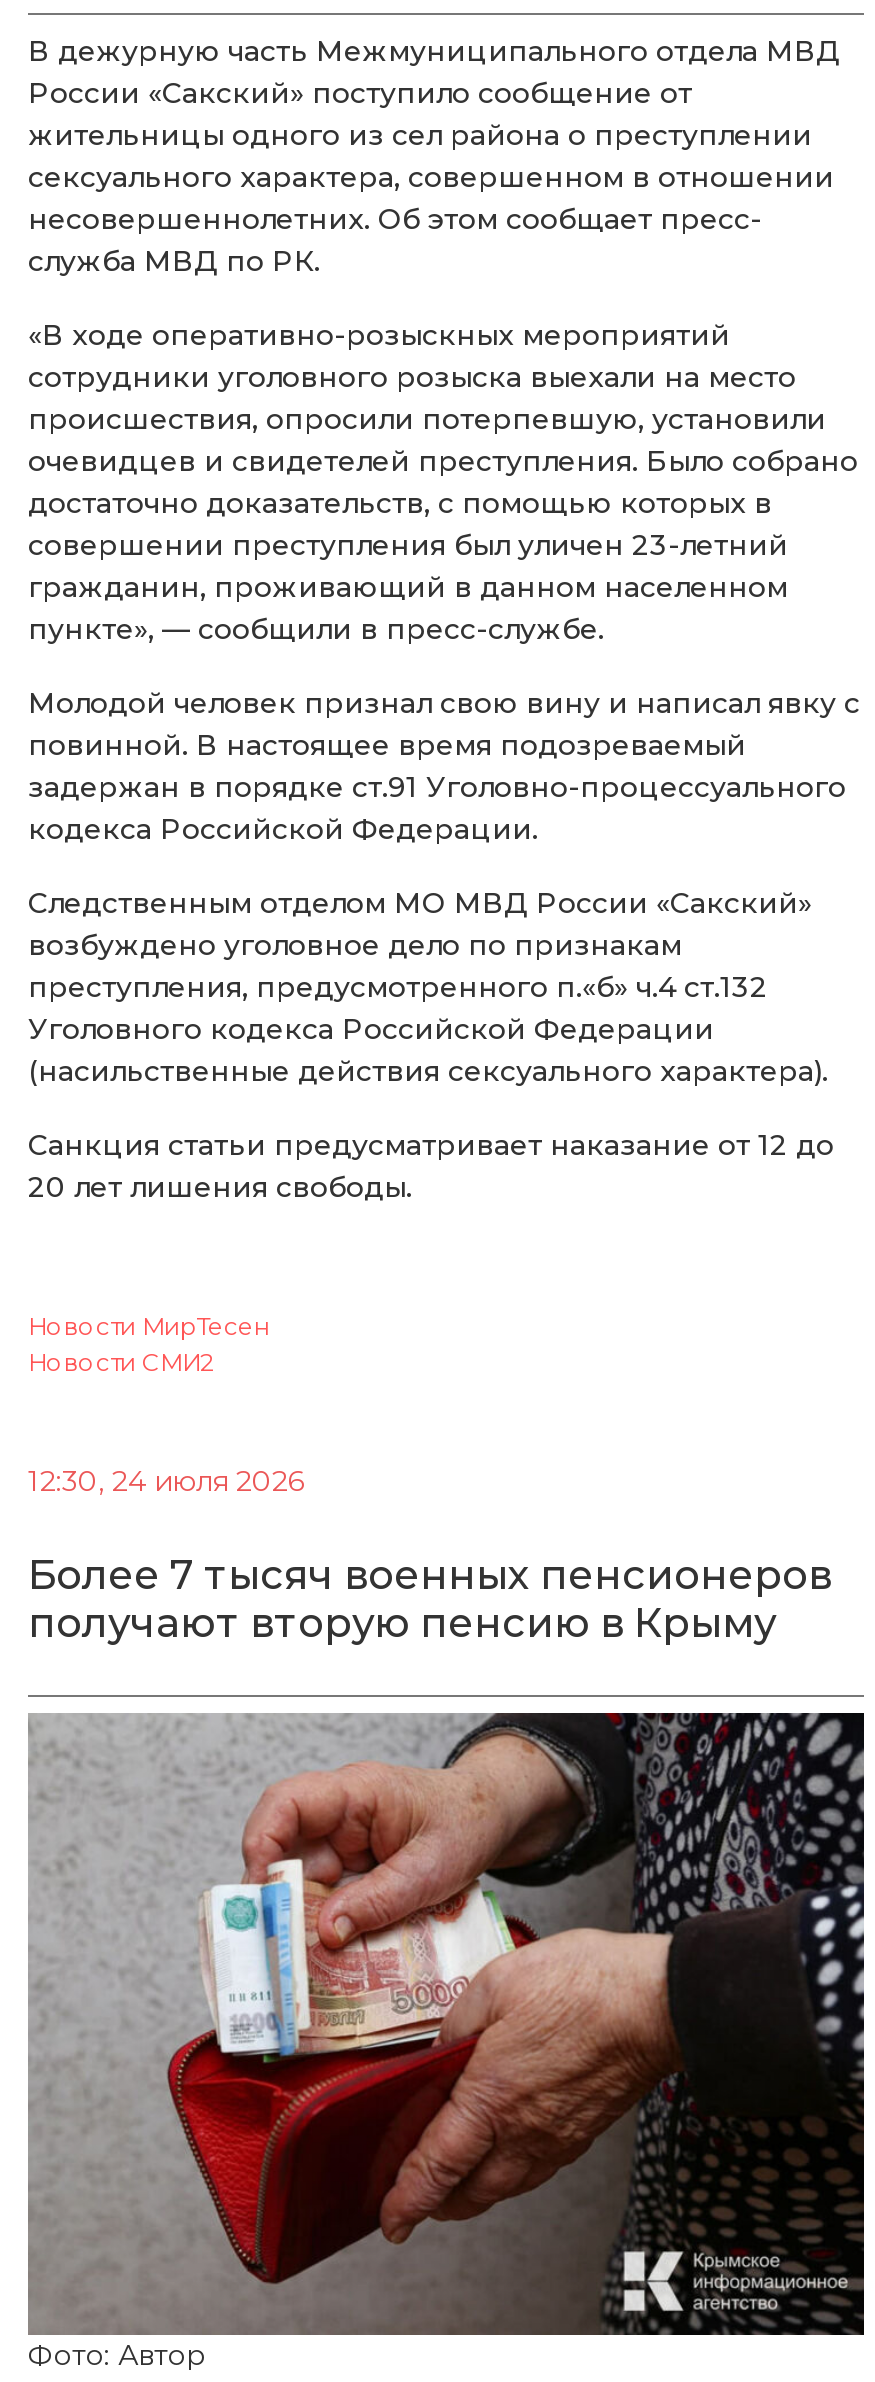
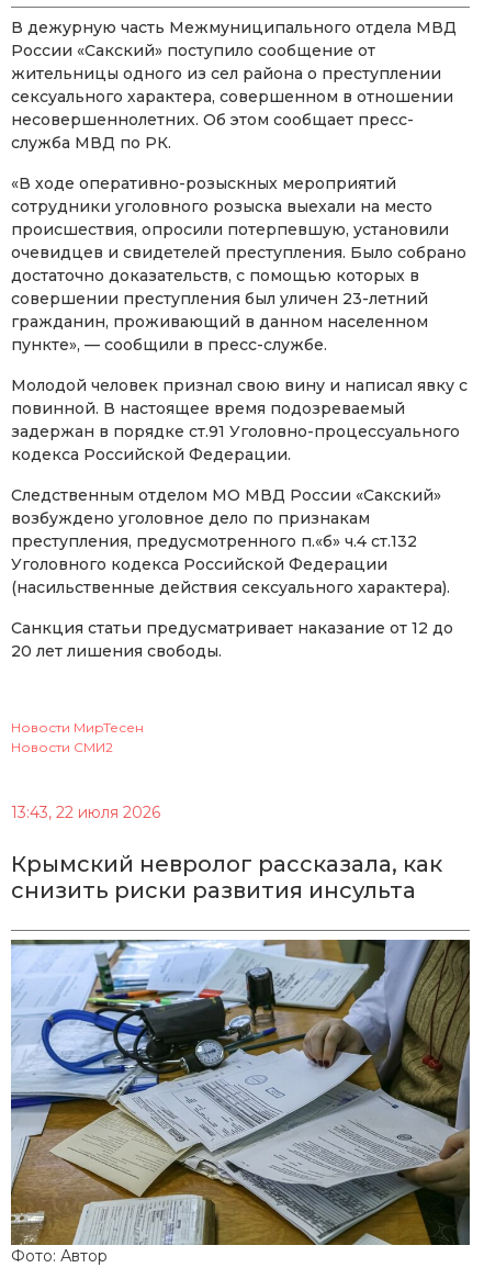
[28,1463,304,1499] 12:30, 24 июля 2026 -> [11,803,160,823] 13:43, 22 июля 2026
[28,1551,832,1647] Более 7 тысяч военных пенсионеров | получают вторую пенсию в Крыму -> [11,851,442,904] Крымский невролог рассказала, как | снизить риски развития инсульта
[28,1713,866,2337] [image] -> [11,939,471,1246] [image]

